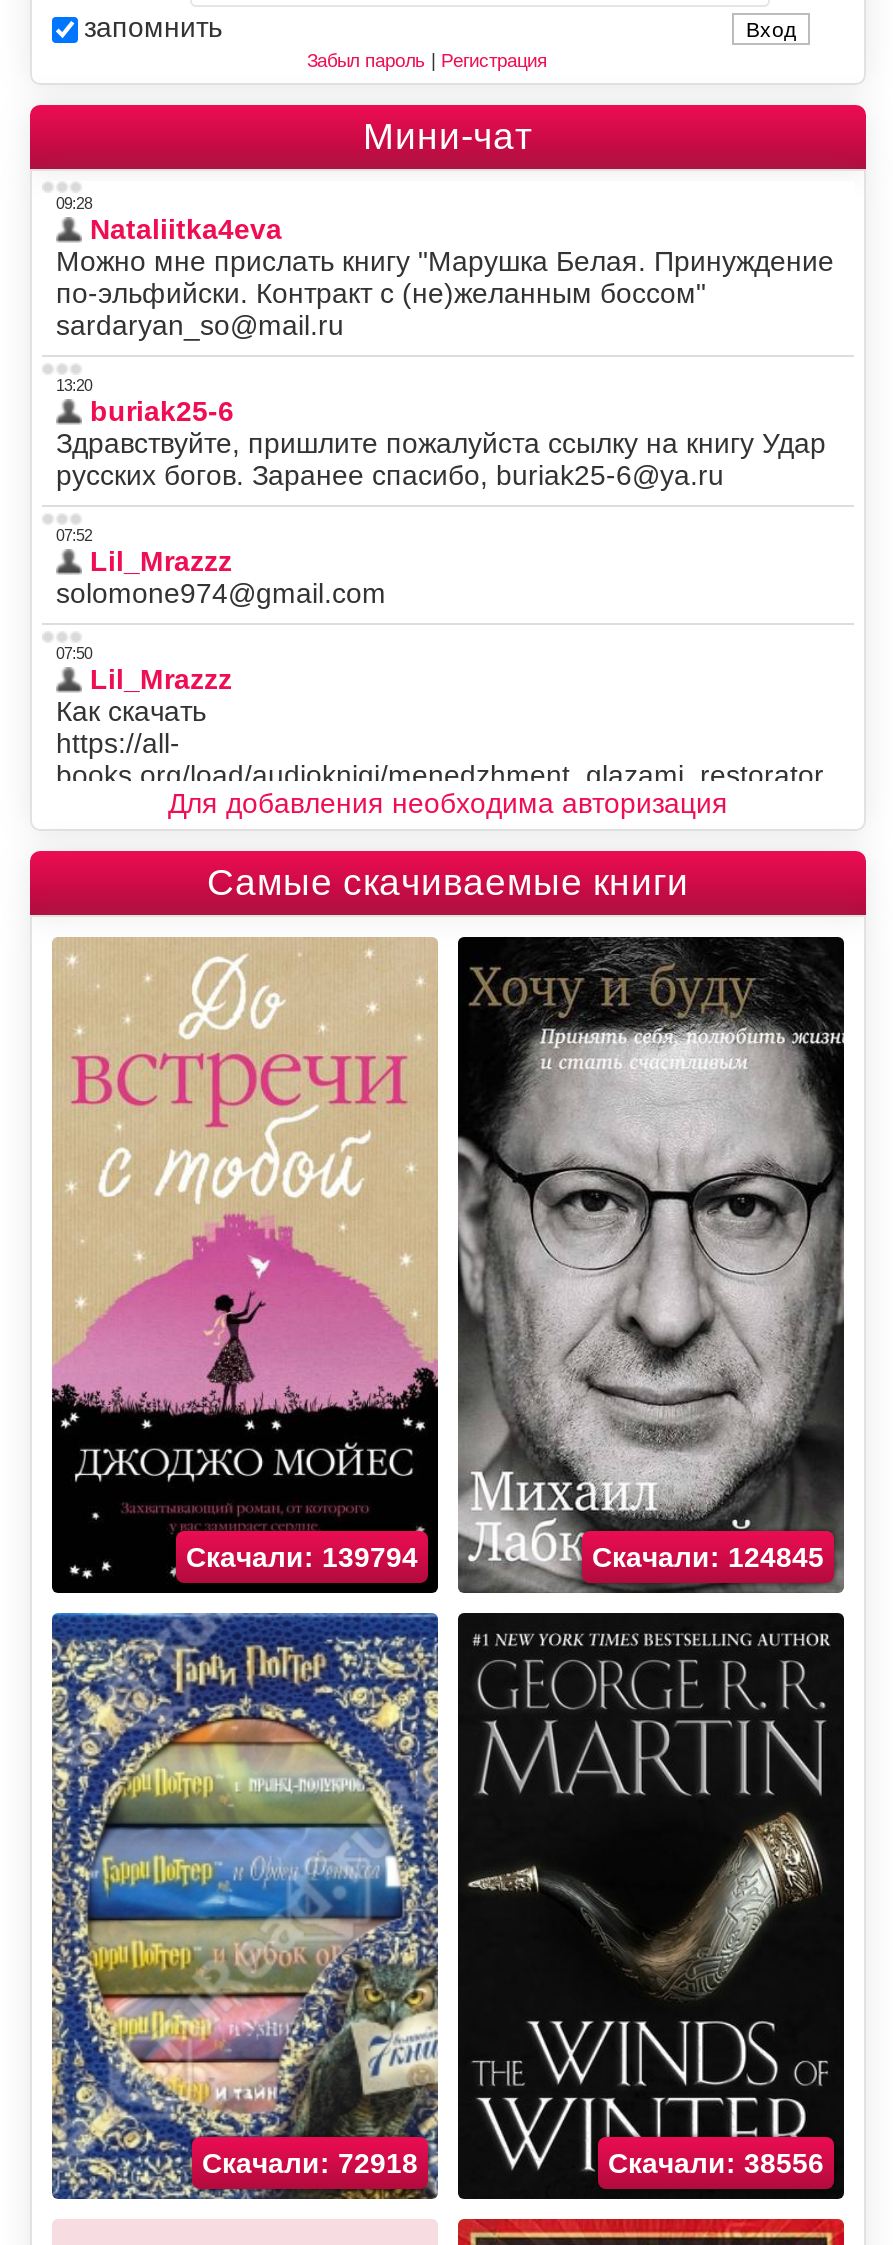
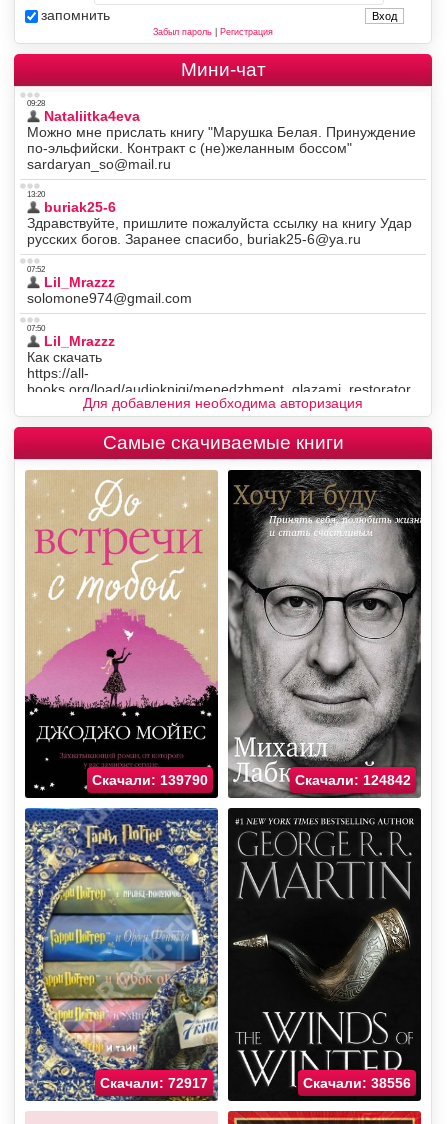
[186,1541,418,1573] Скачали: 139794 -> [92,772,208,788] Скачали: 139790
[592,1541,824,1573] Скачали: 124845 -> [295,772,411,788] Скачали: 124842
[202,2147,418,2179] Скачали: 72918 -> [100,1075,208,1091] Скачали: 72917

